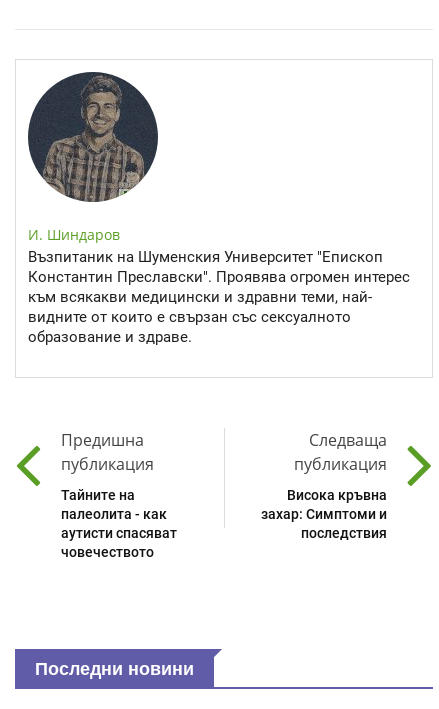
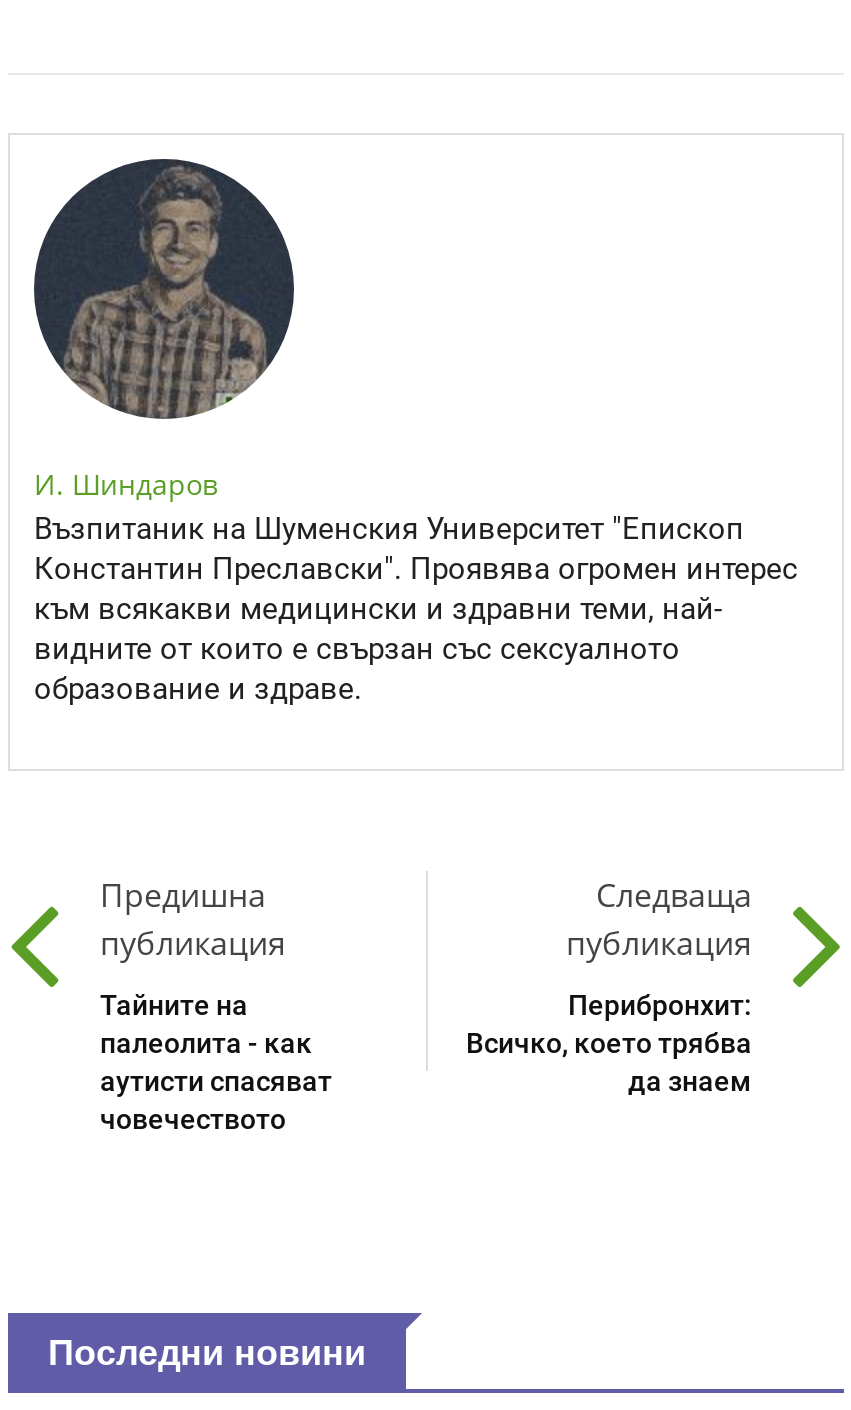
[261,487,387,541] Висока кръвна | захар: Симптоми и | последствия -> [466,989,752,1097] Перибронхит: | Всичко, което трябва | да знаем

